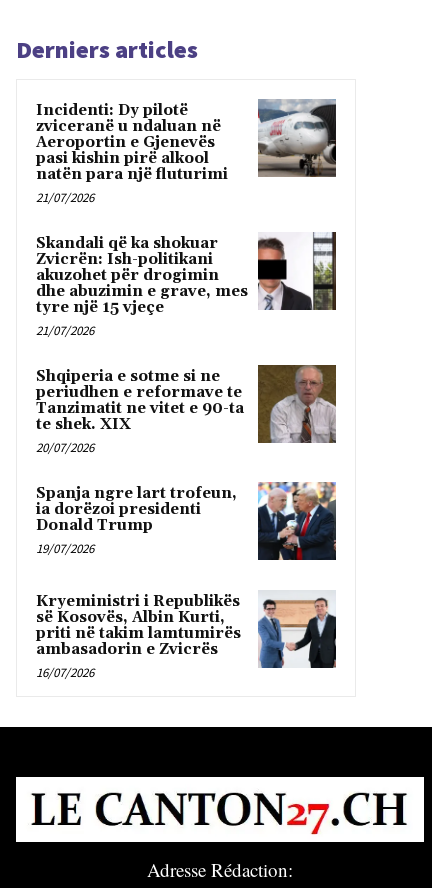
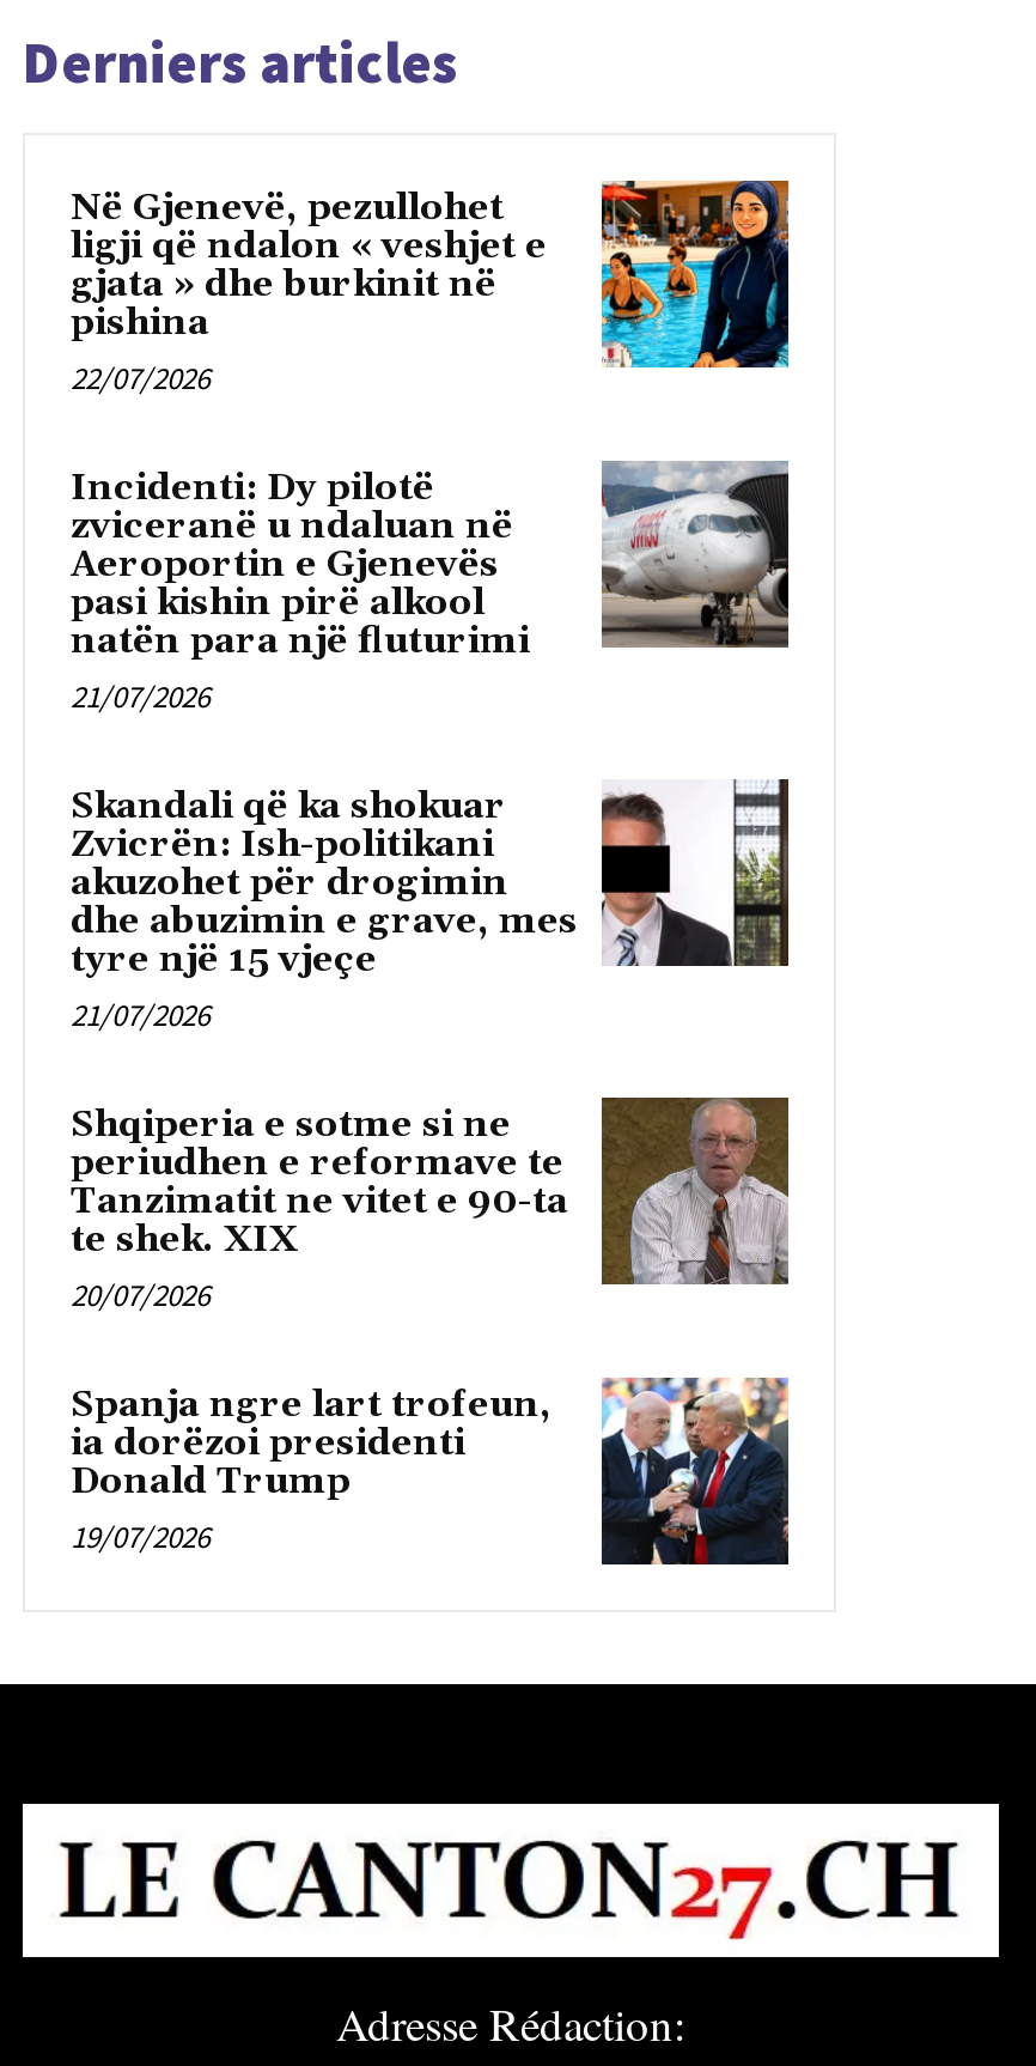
none -> [71,178,791,397] [image] | Në Gjenevë, pezullohet | ligji që ndalon « veshjet e | gjata » dhe burkinit në | pishina | 22/07/2026
moved [36,99,337,557] -> [71,458,791,1556]: [image] | Incidenti: Dy pilotë | zviceranë u ndaluan në | ... | Donald Trump | 19/07/2026
[36,591,336,681] [image] | Kryeministri i Republikës | së Kosovës, Albin Kurti, | priti në takim lamtumirës | ambasadorin e Zvicrës | 16/07/2026 -> none

